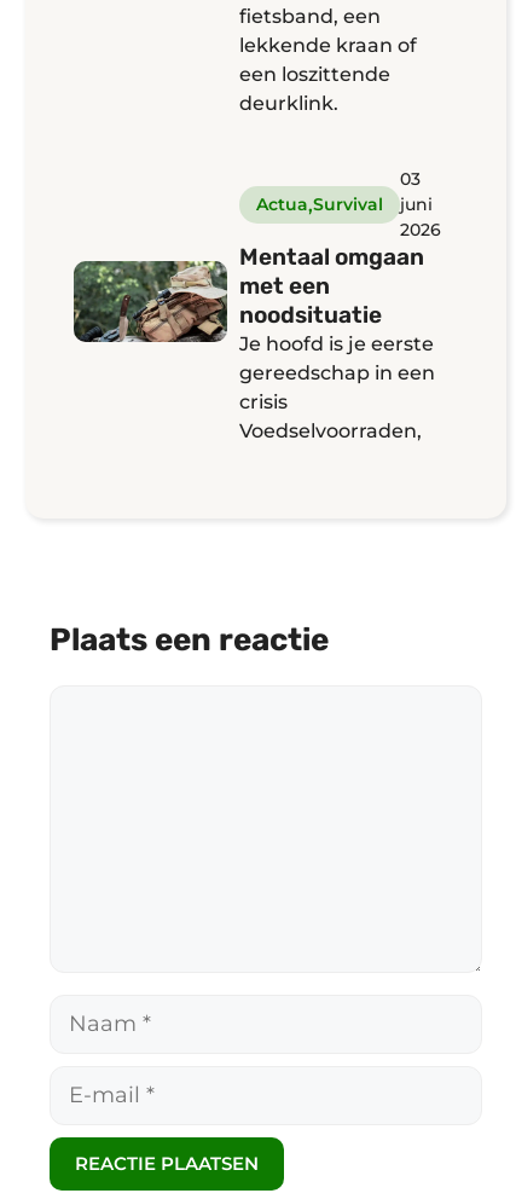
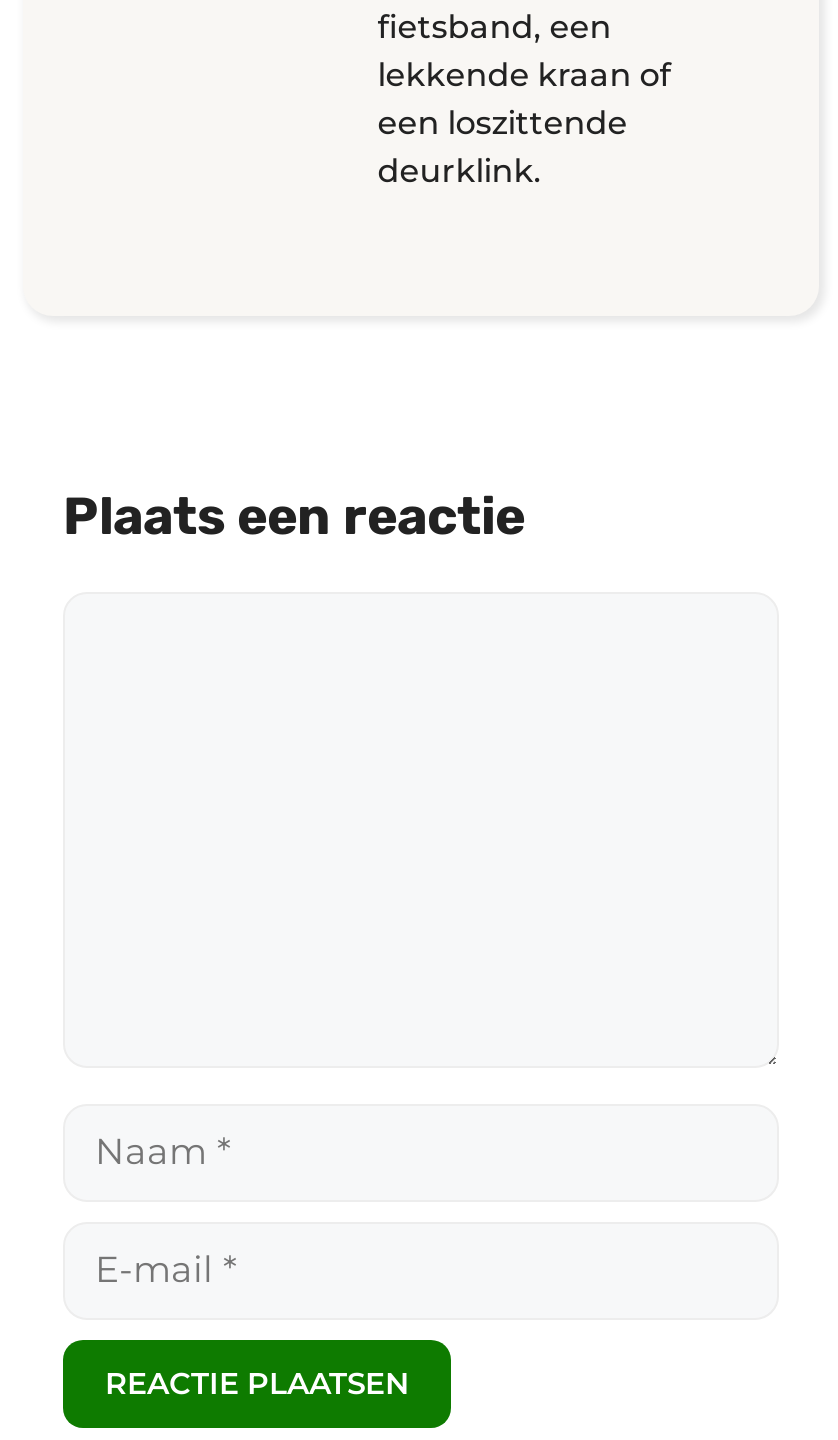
[73,168,441,442] [image] | 03 | juni | 2026 | Mentaal omgaan | met een | noodsituatie | Je hoofd is je eerste | gereedschap in een | crisis | Voedselvoorraden, -> none
[256,193,383,216] Actua,Survival -> none

